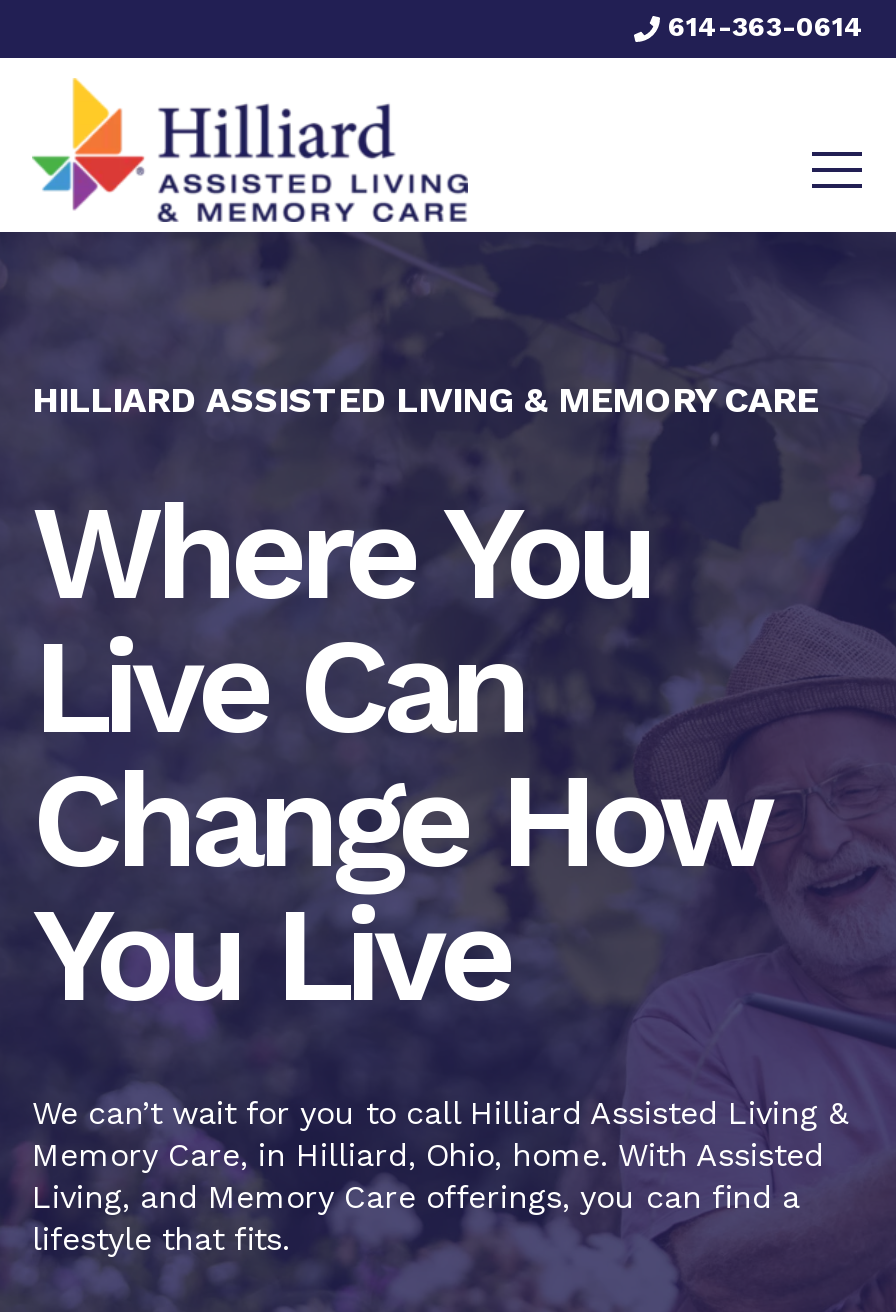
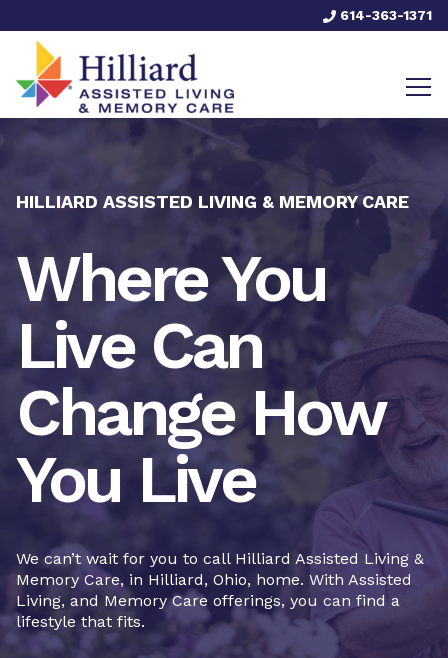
[660,10,864,42] 614-363-0614 -> [336,7,432,23] 614-363-1371

